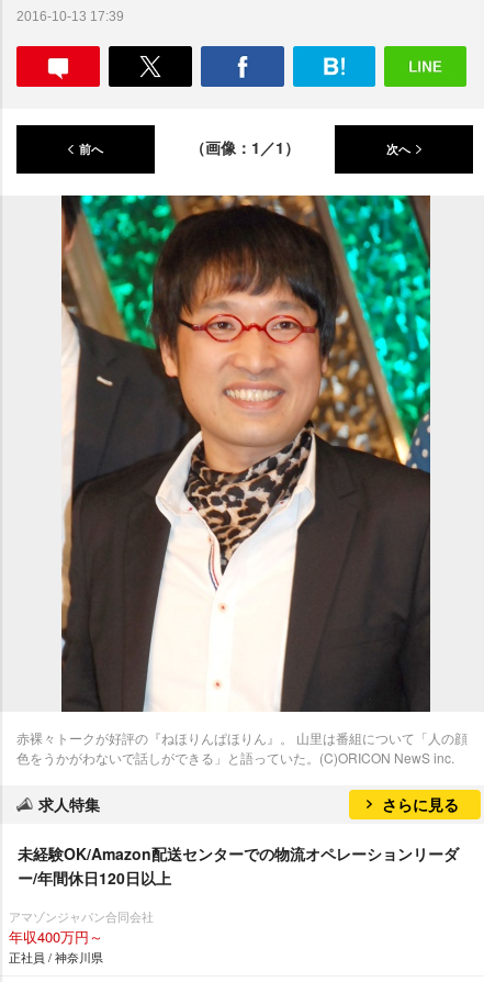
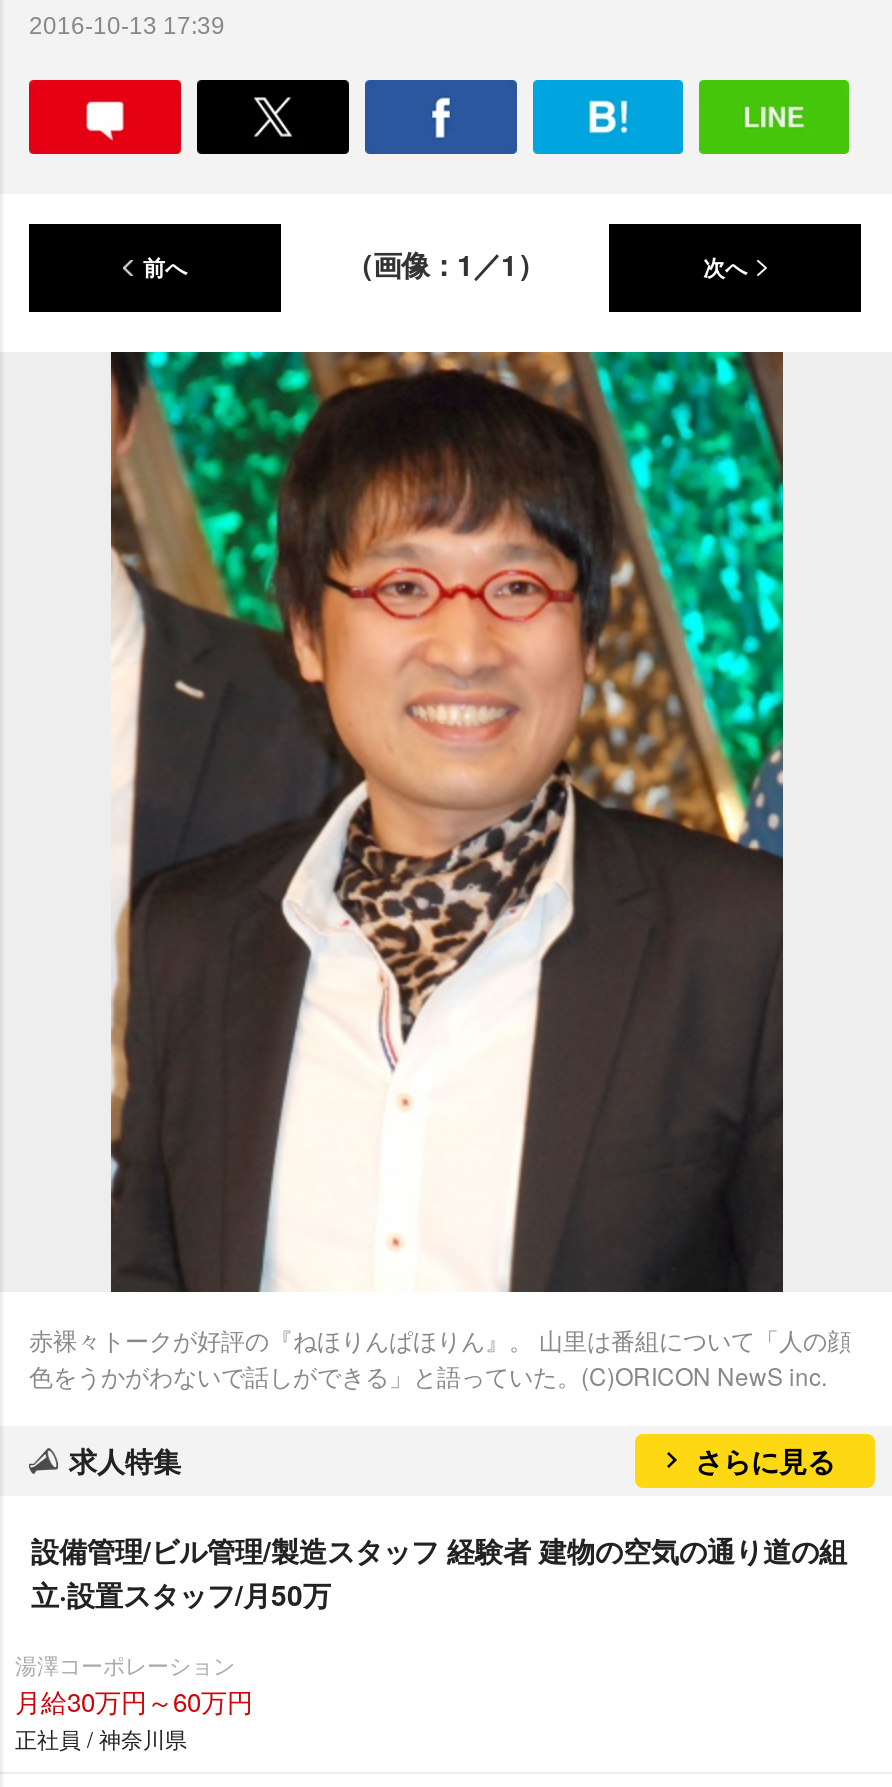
[18,842,459,889] 未経験OK/Amazon配送センターでの物流オペレーションリーダ | ー/年間休日120日以上 -> [31,1530,847,1614] 設備管理/ビル管理/製造スタッフ 経験者 建物の空気の通り道の組 | 立·設置スタッフ/月50万
[9,908,154,947] アマゾンジャパン合同会社 | 年収400万円～ -> [15,1650,253,1720] 湯澤コーポレーション | 月給30万円～60万円

